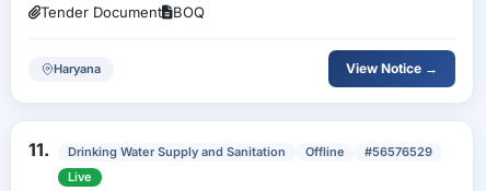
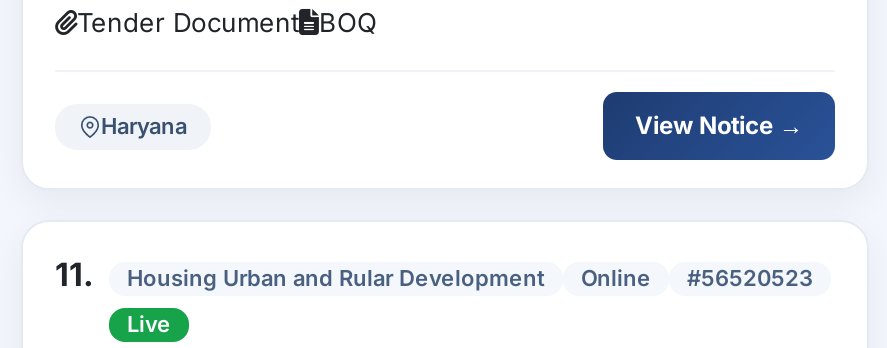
[68,144,432,159] Drinking Water Supply and Sanitation | Offline | #56576529 -> [127,264,813,292] Housing Urban and Rular Development | Online | #56520523

